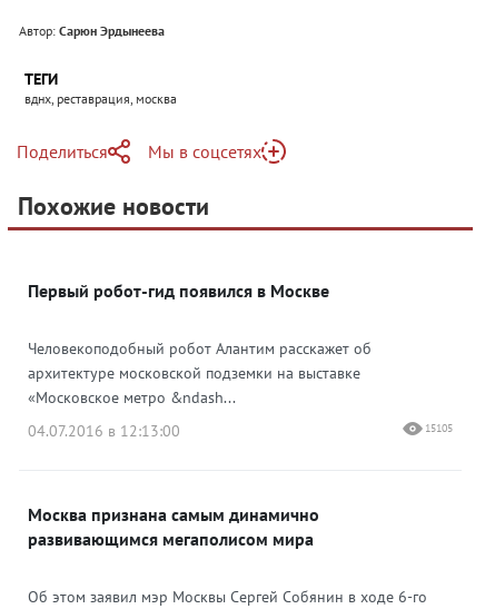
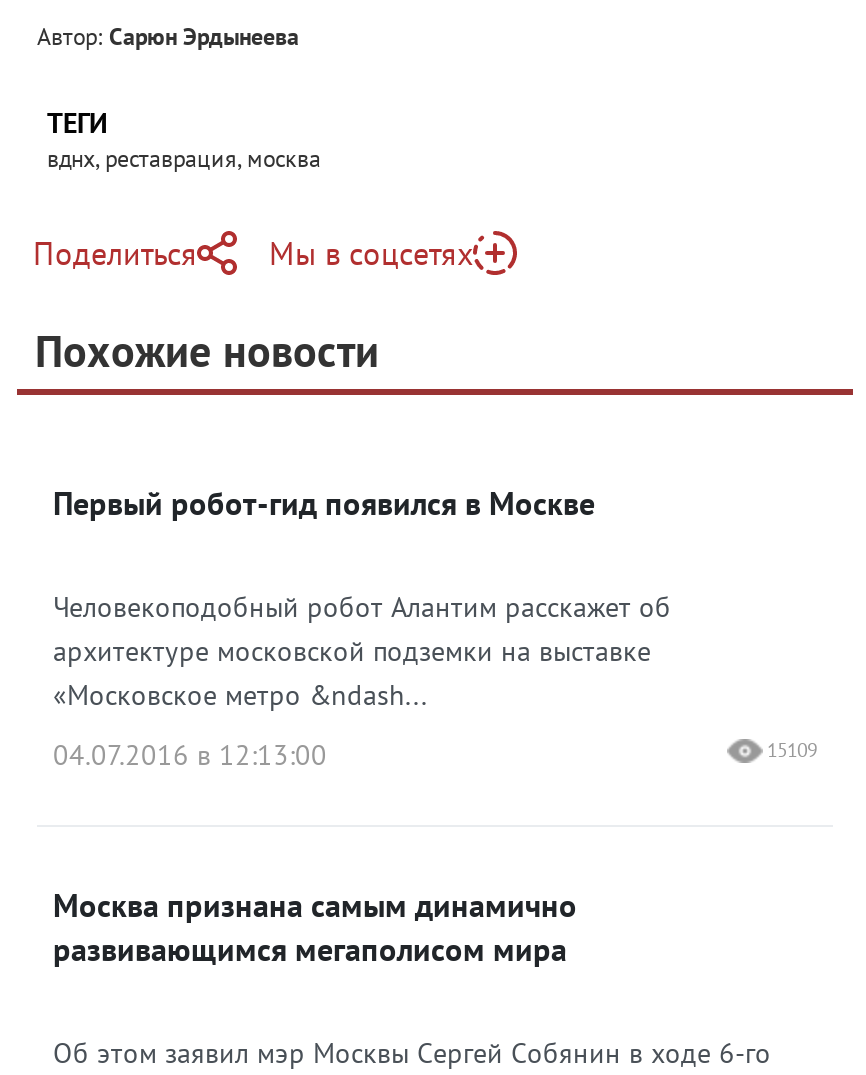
[425,421,453,435] 15105 -> [767,737,817,763] 15109

